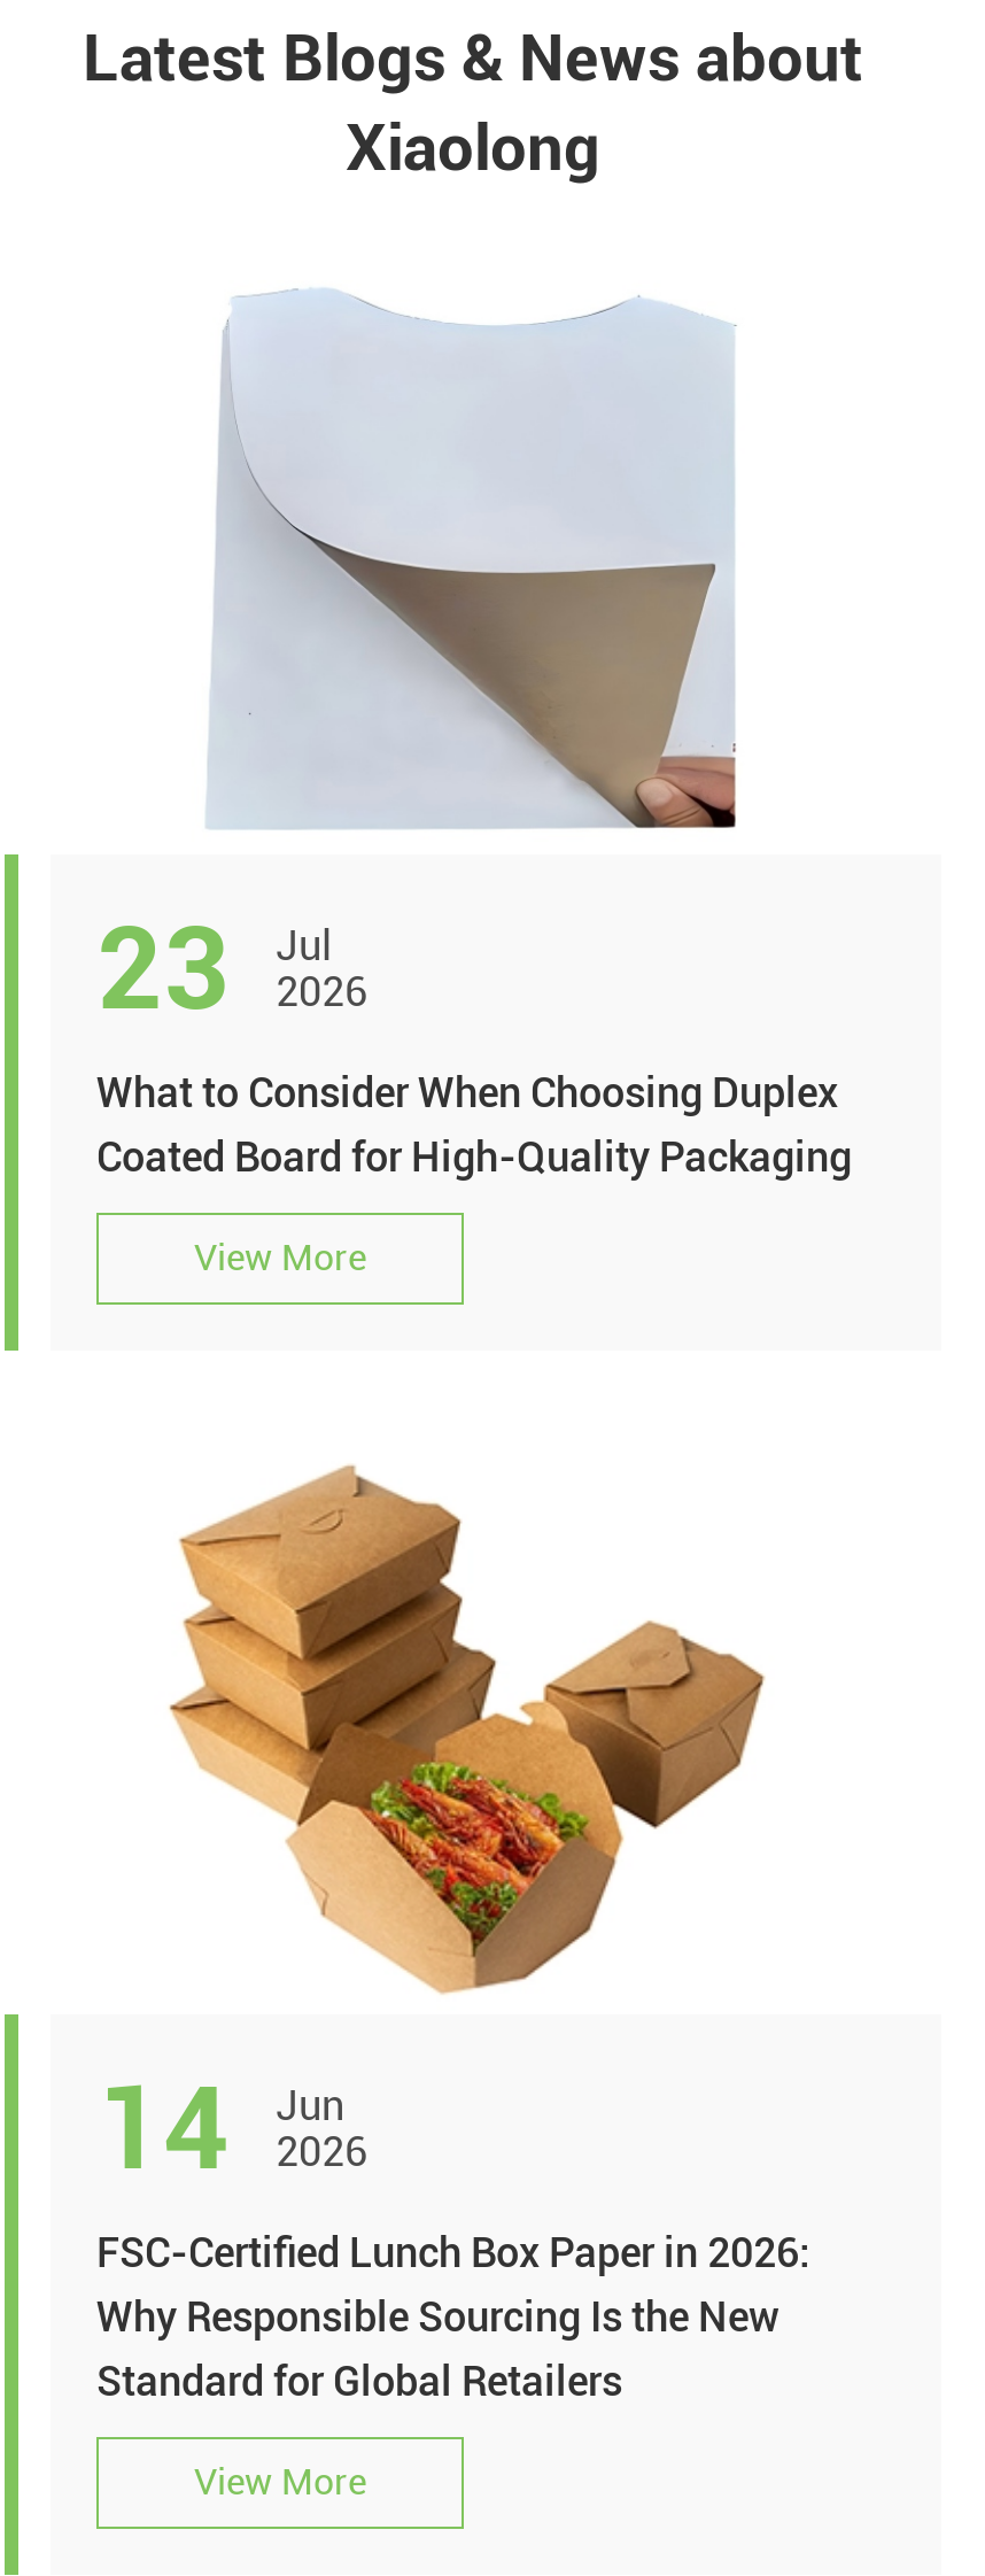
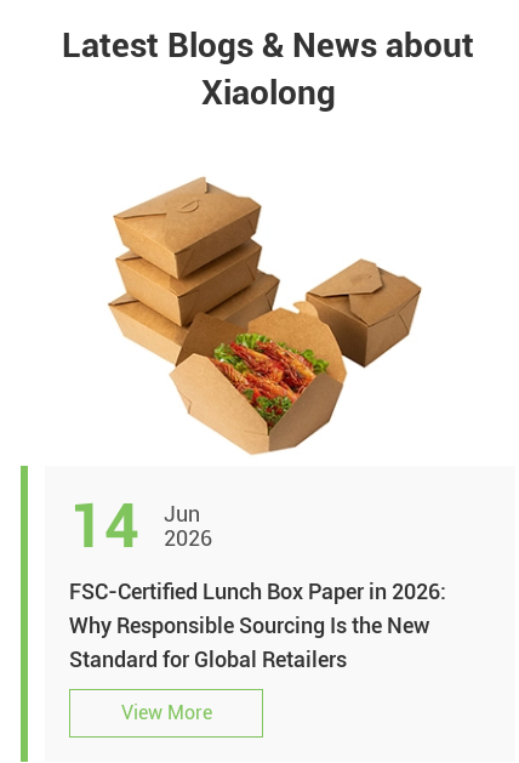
[96,287,852,1280] [image] | 23 | Jul | 2026 | What to Consider When Choosing Duplex | Coated Board for High-Quality Packaging | View More -> none

